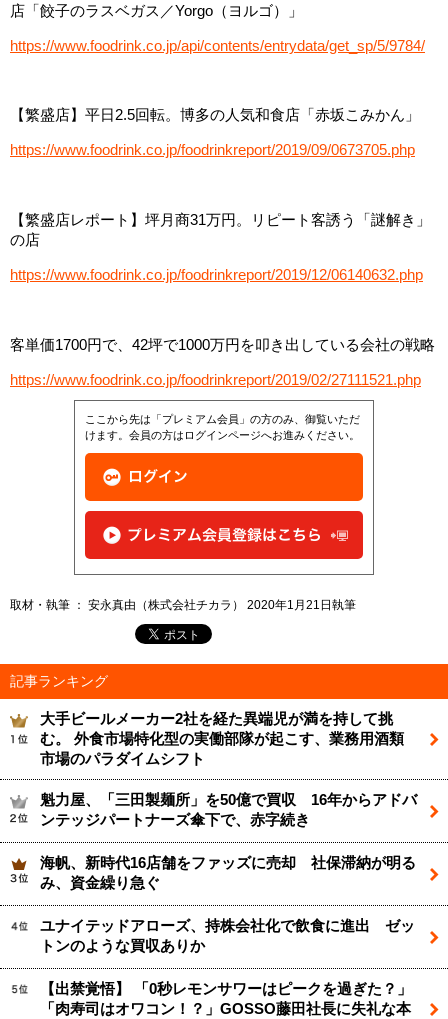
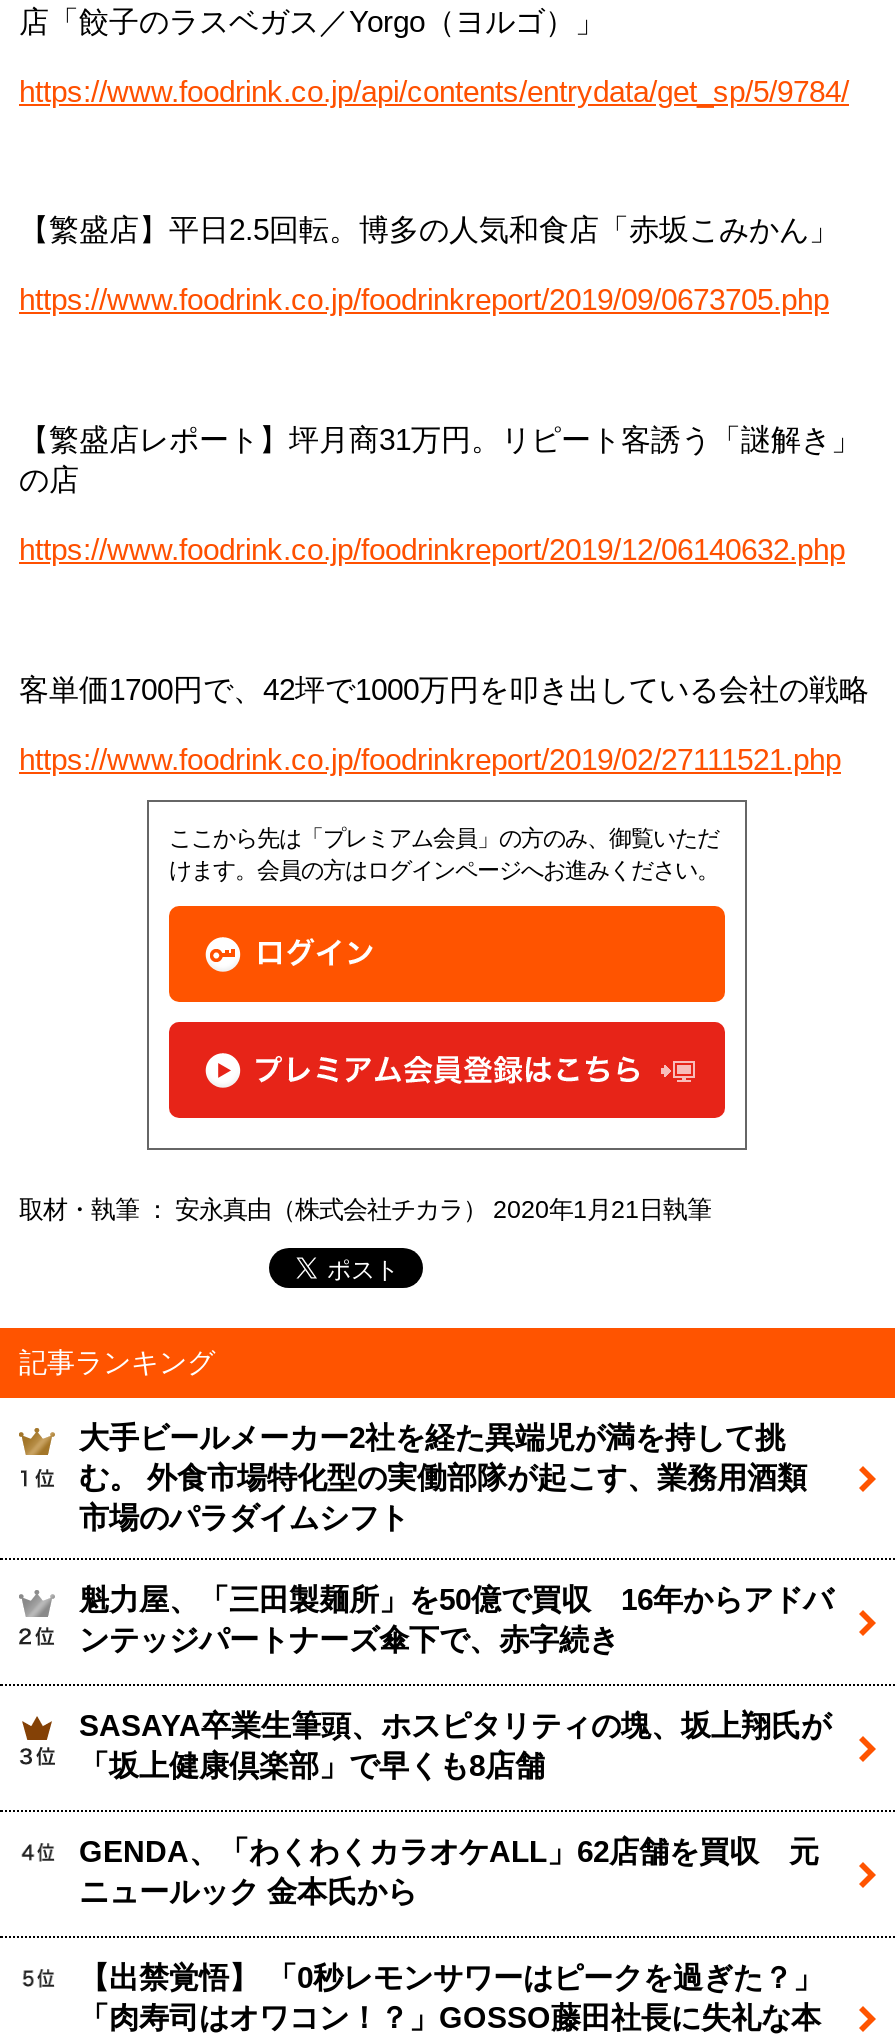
[40,854,416,890] 海帆、新時代16店舗をファッズに売却 社保滞納が明る | み、資金繰り急ぐ -> [79,1709,831,1781] SASAYA卒業生筆頭、ホスピタリティの塊、坂上翔氏が | 「坂上健康倶楽部」で早くも8店舗
[40,917,415,953] ユナイテッドアローズ、持株会社化で飲食に進出 ゼッ | トンのような買収ありか -> [79,1835,819,1907] GENDA、「わくわくカラオケALL」62店舗を買収 元 | ニュールック 金本氏から

